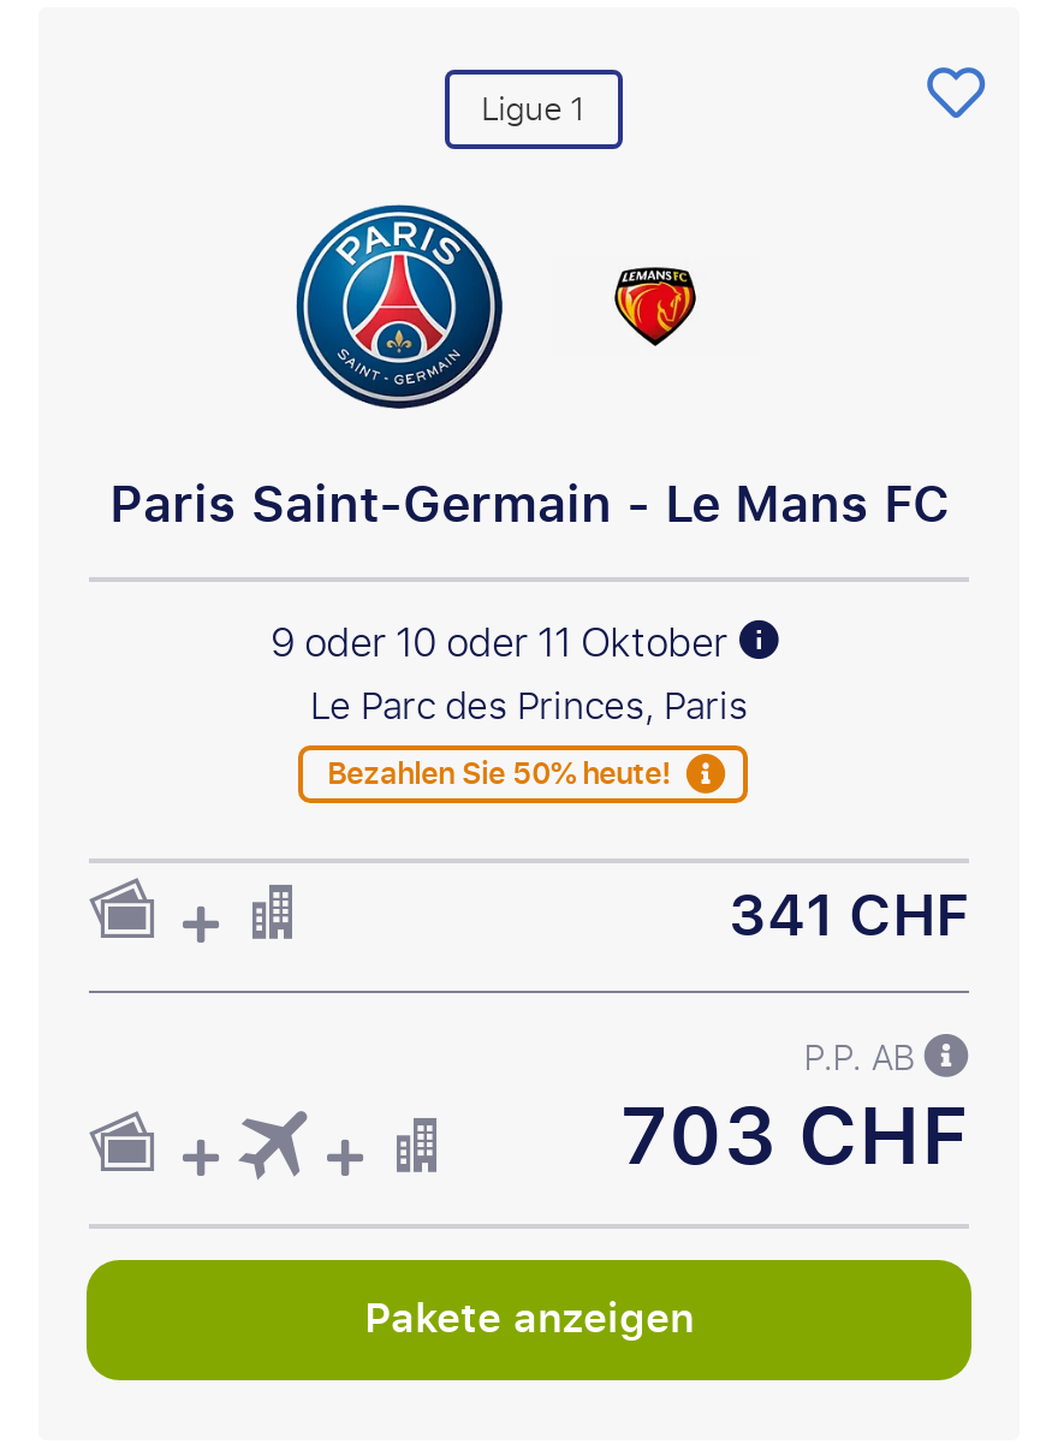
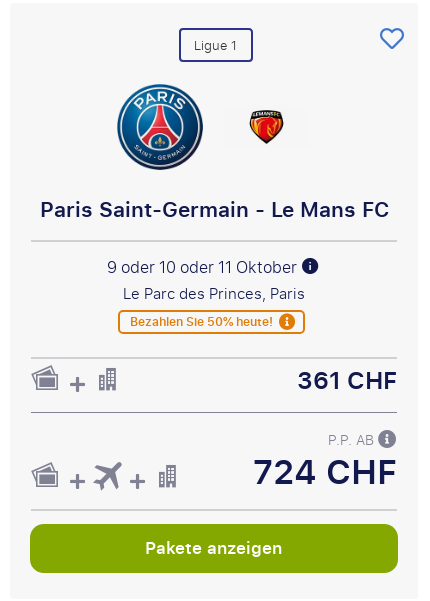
[729,863,969,969] 341 CHF -> [297,359,397,403] 361 CHF
[620,1063,969,1212] 703 CHF -> [253,442,397,504] 724 CHF

